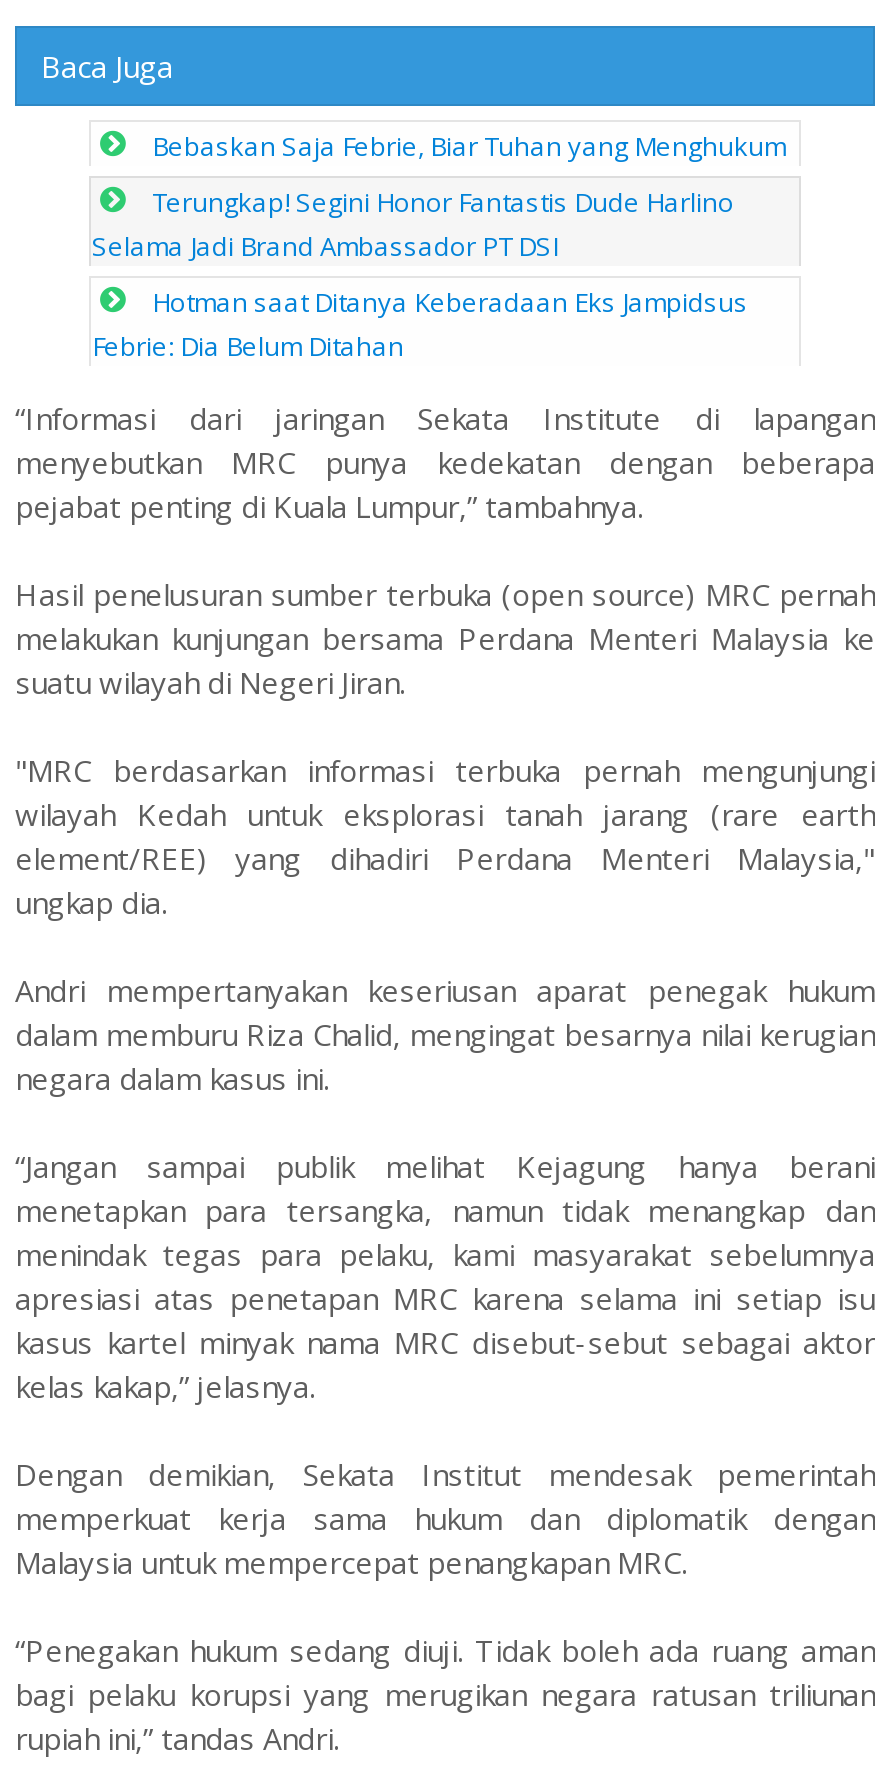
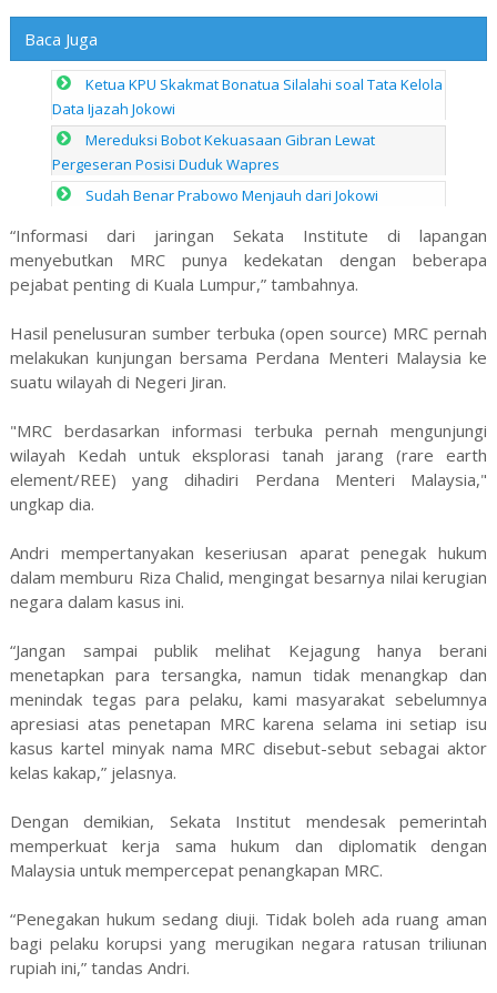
[152,129,786,165] Bebaskan Saja Febrie, Biar Tuhan yang Menghukum -> [53,74,443,118] Ketua KPU Skakmat Bonatua Silalahi soal Tata Kelola | Data Ijazah Jokowi
[92,185,734,265] Terungkap! Segini Honor Fantastis Dude Harlino | Selama Jadi Brand Ambassador PT DSI -> [53,130,376,174] Mereduksi Bobot Kekuasaan Gibran Lewat | Pergeseran Posisi Duduk Wapres
[92,285,748,365] Hotman saat Ditanya Keberadaan Eks Jampidsus | Febrie: Dia Belum Ditahan -> [86,185,379,205] Sudah Benar Prabowo Menjauh dari Jokowi

